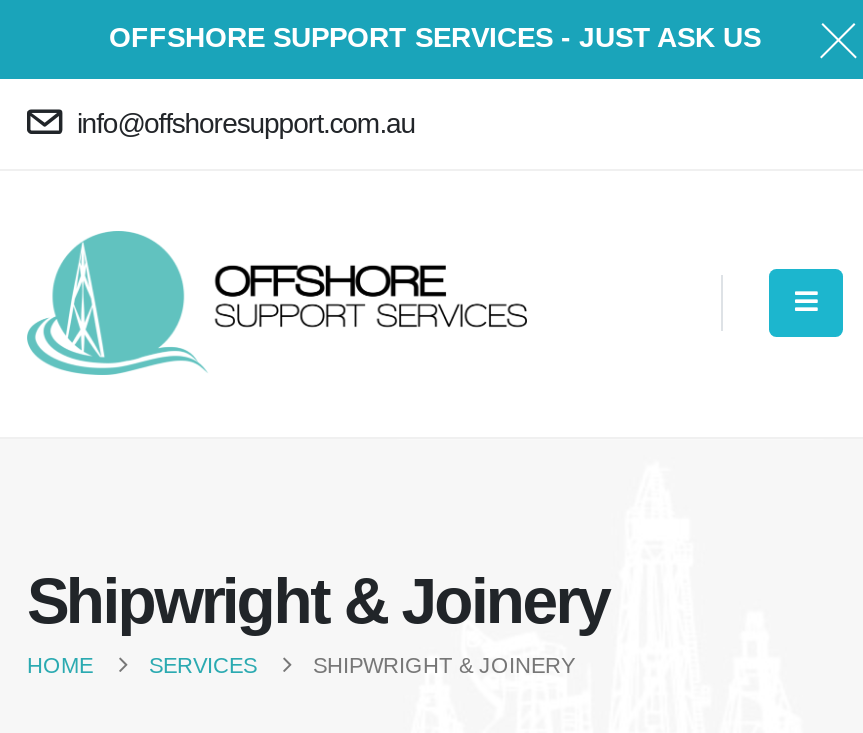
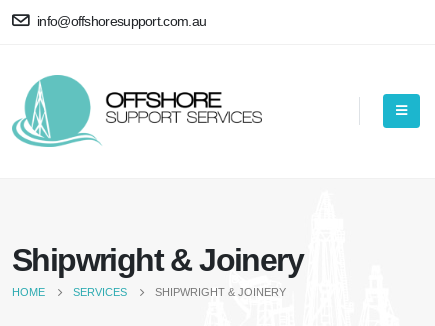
[109,21,761,53] OFFSHORE SUPPORT SERVICES - JUST ASK US -> none

